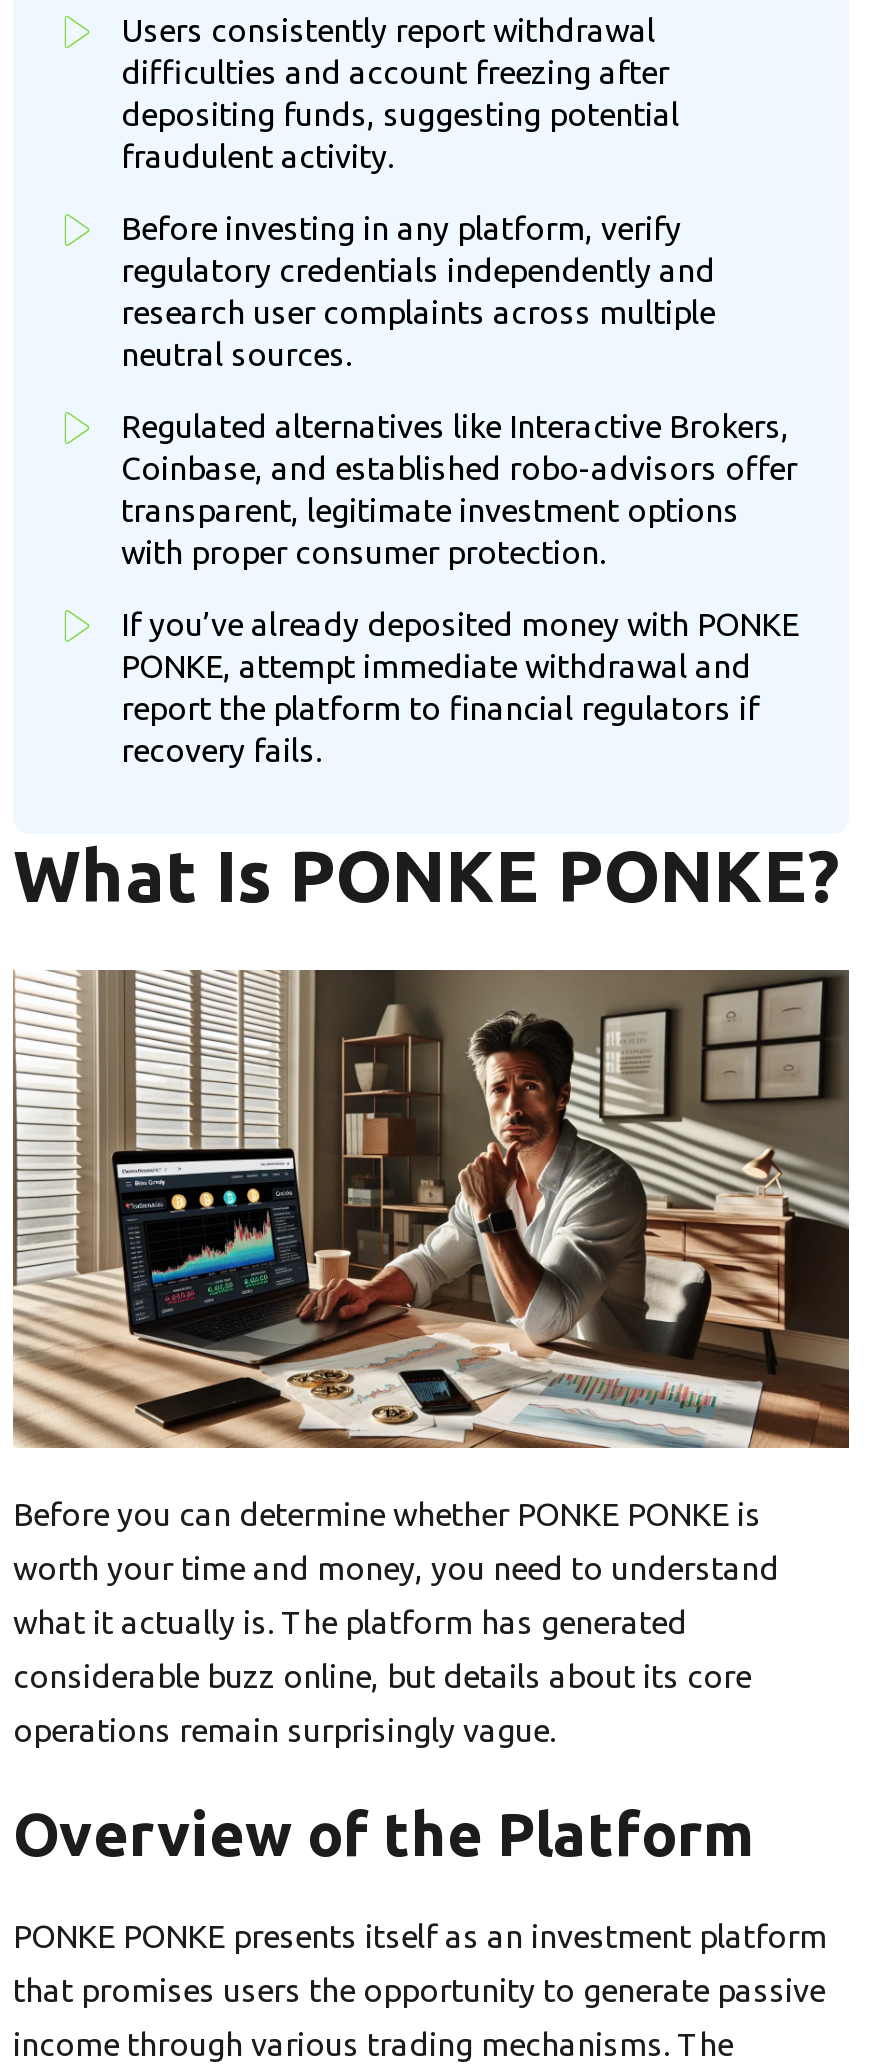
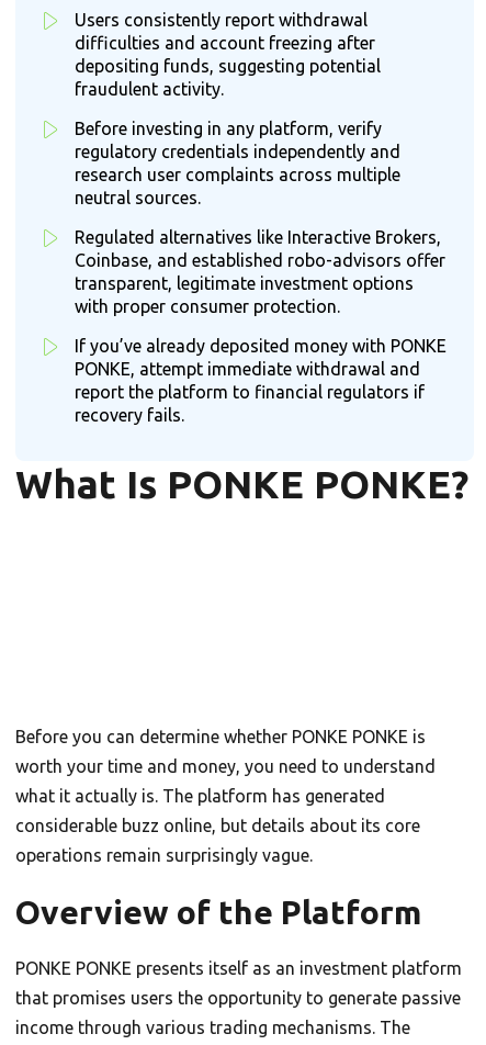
[11,967,851,1451] [image] -> none

